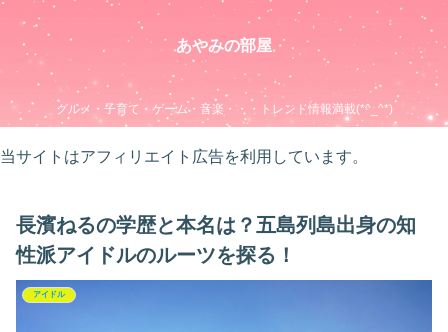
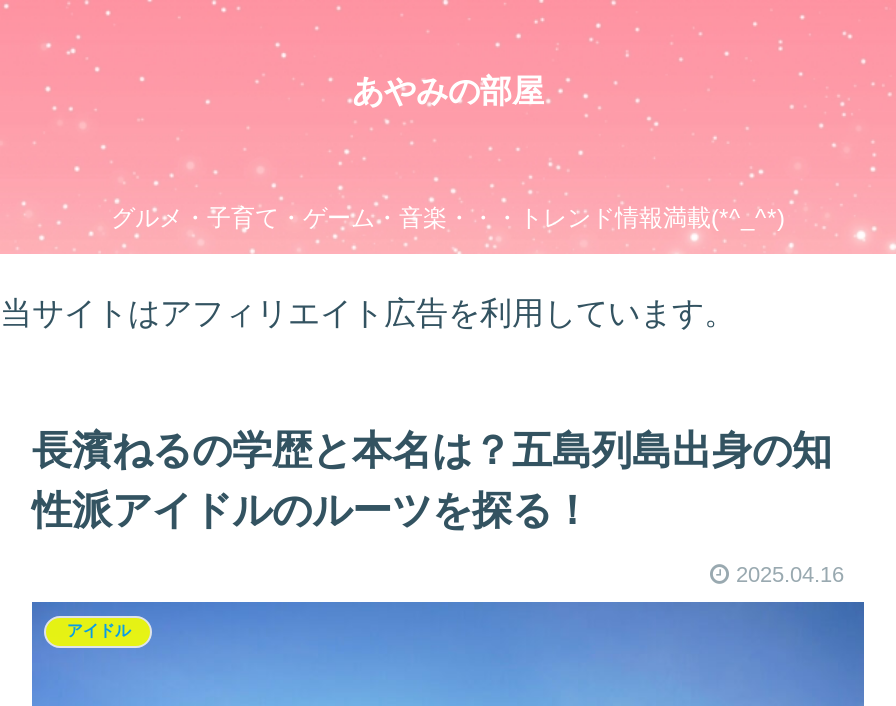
none -> [736,562,844,586] 2025.04.16

